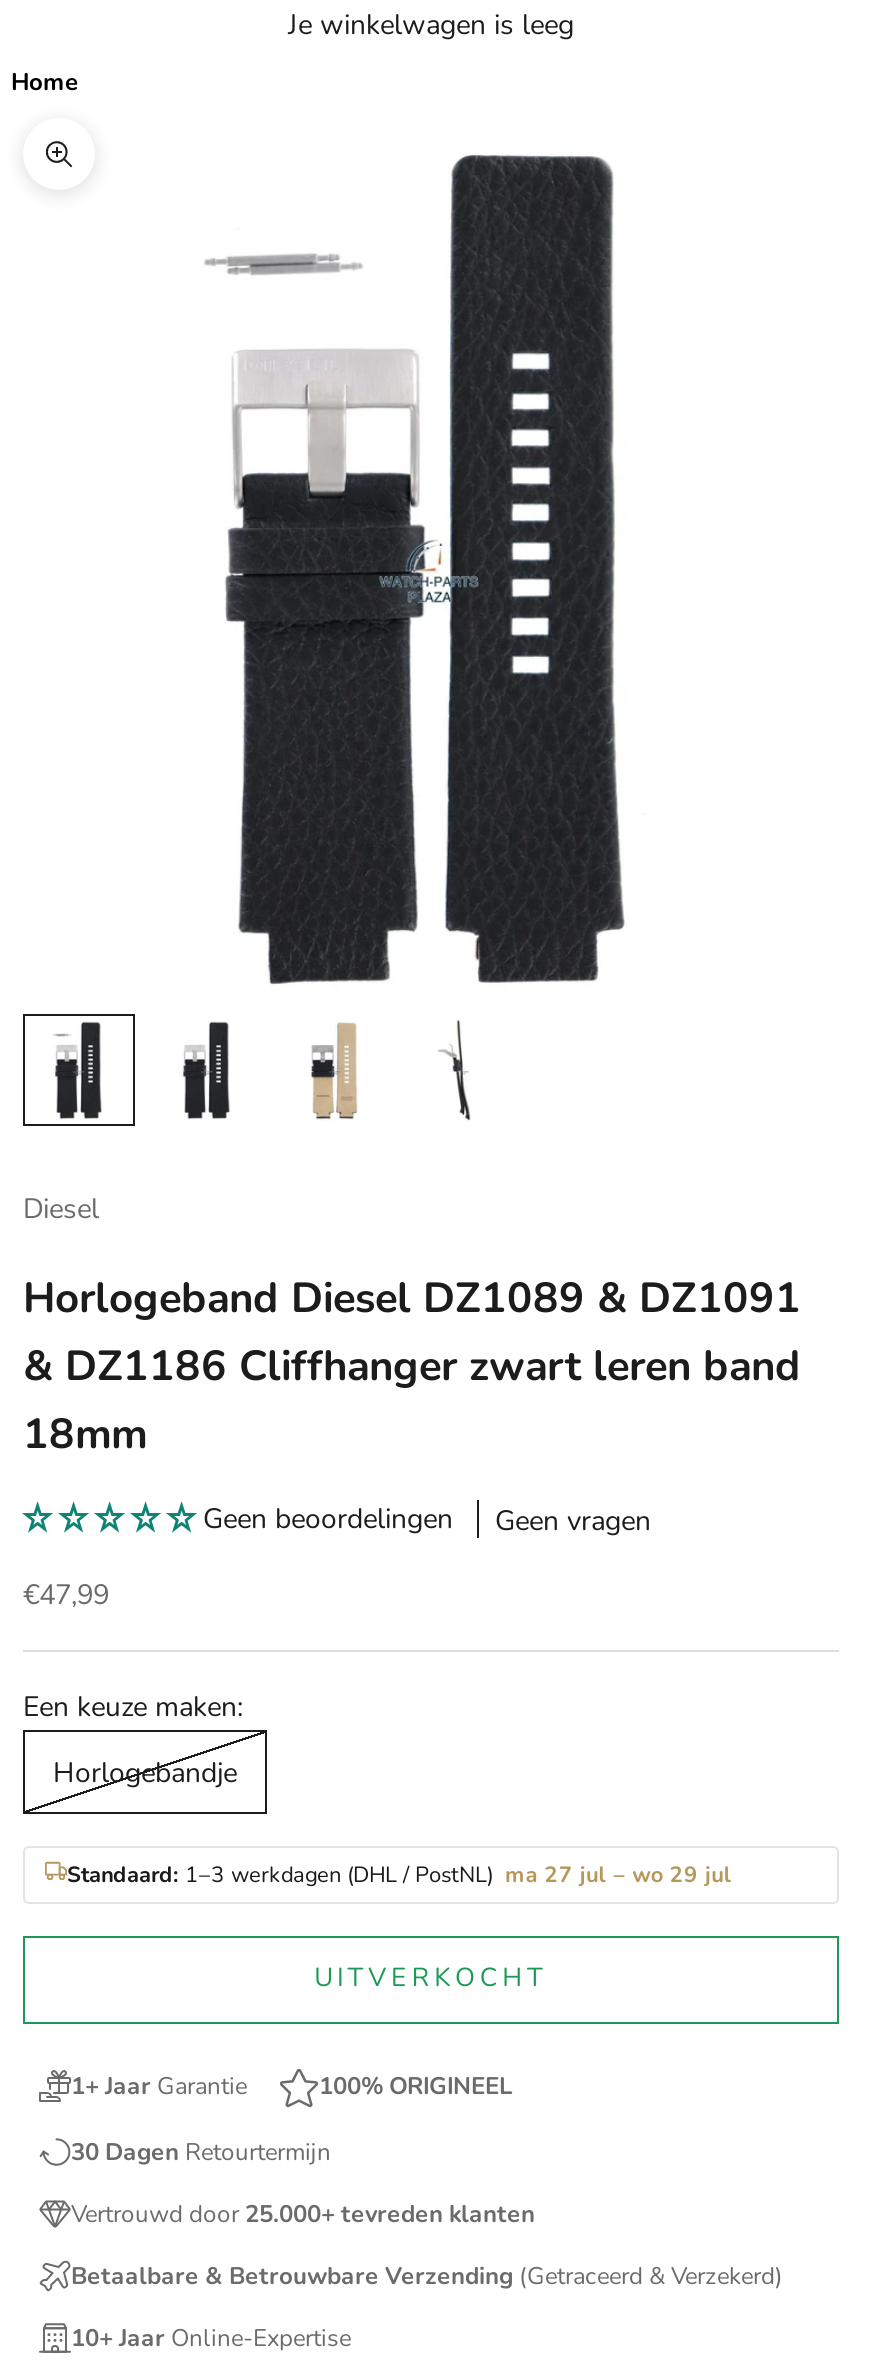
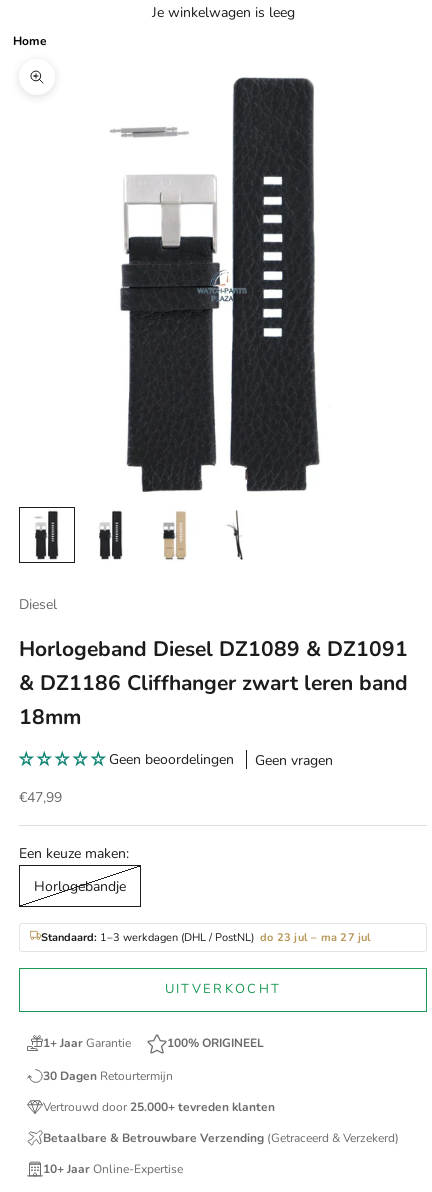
[67,1860,732,1890] Standaard: 1–3 werkdagen (DHL / PostNL) ma 27 jul – wo 29 jul -> [41,930,372,945] Standaard: 1–3 werkdagen (DHL / PostNL) do 23 jul – ma 27 jul

